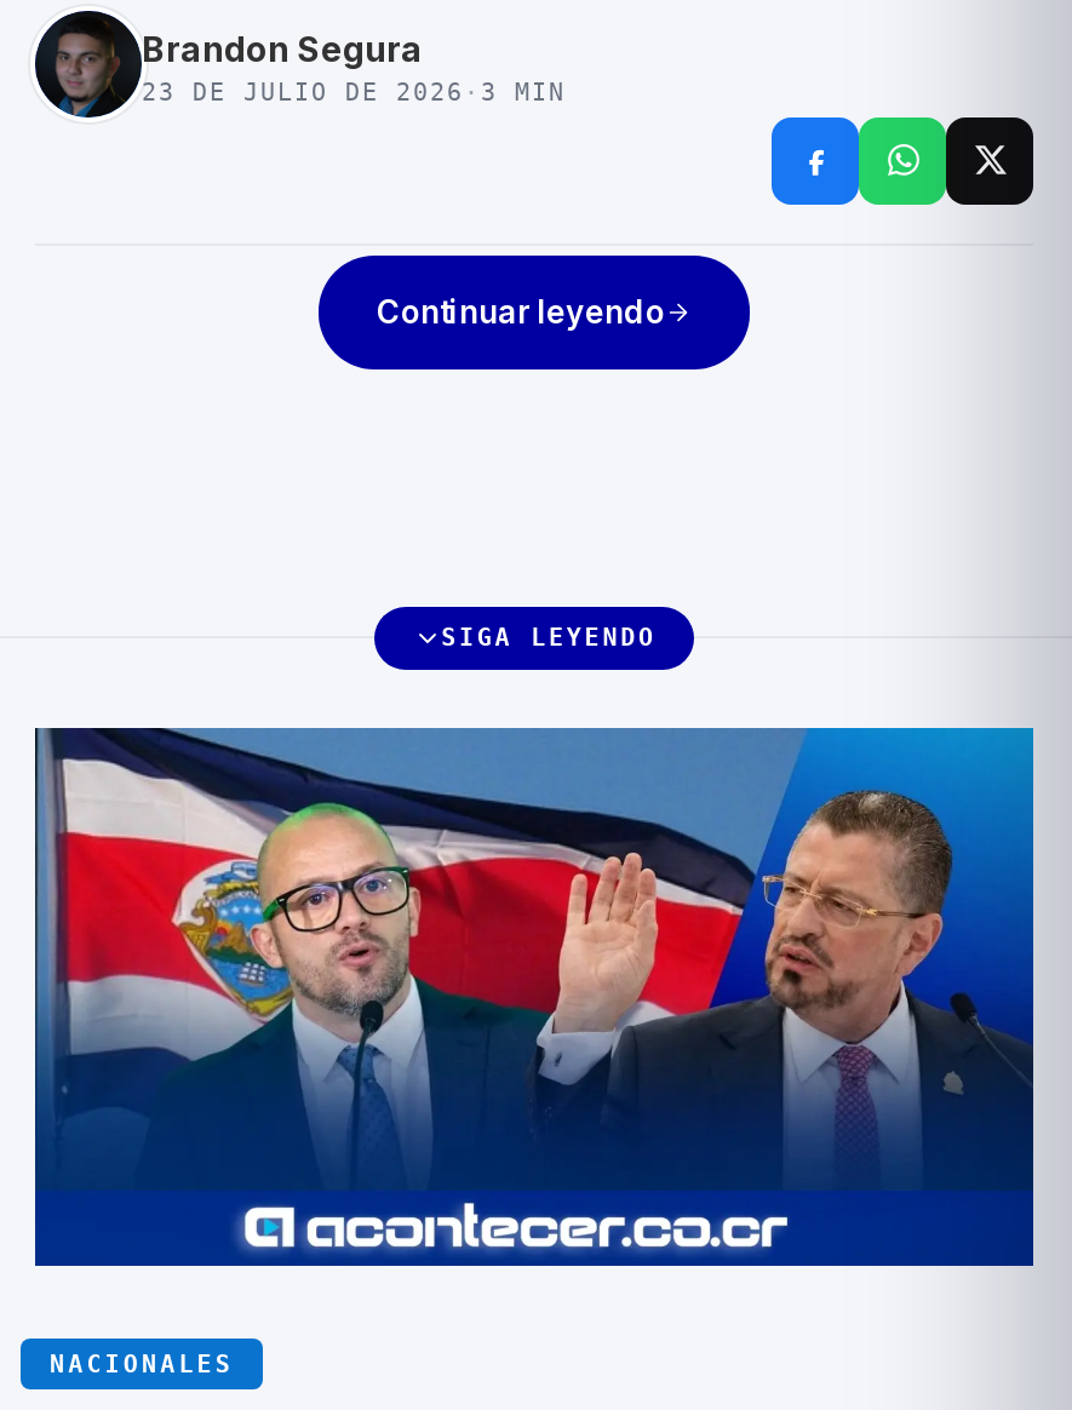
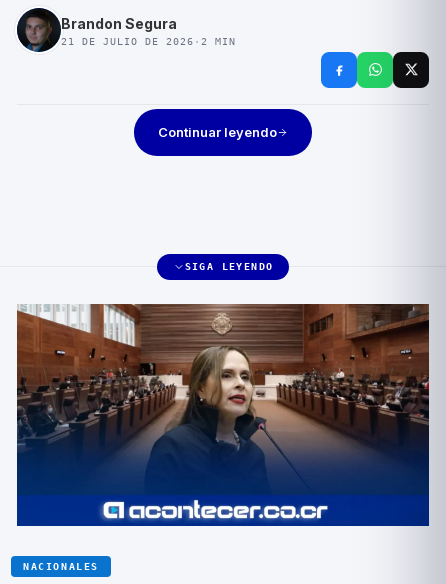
[142,79,566,105] 23 DE JULIO DE 2026 · 3 MIN -> [61,36,236,47] 21 DE JULIO DE 2026 · 2 MIN
[33,726,1036,1137] [image] -> [16,303,430,472] [image]

